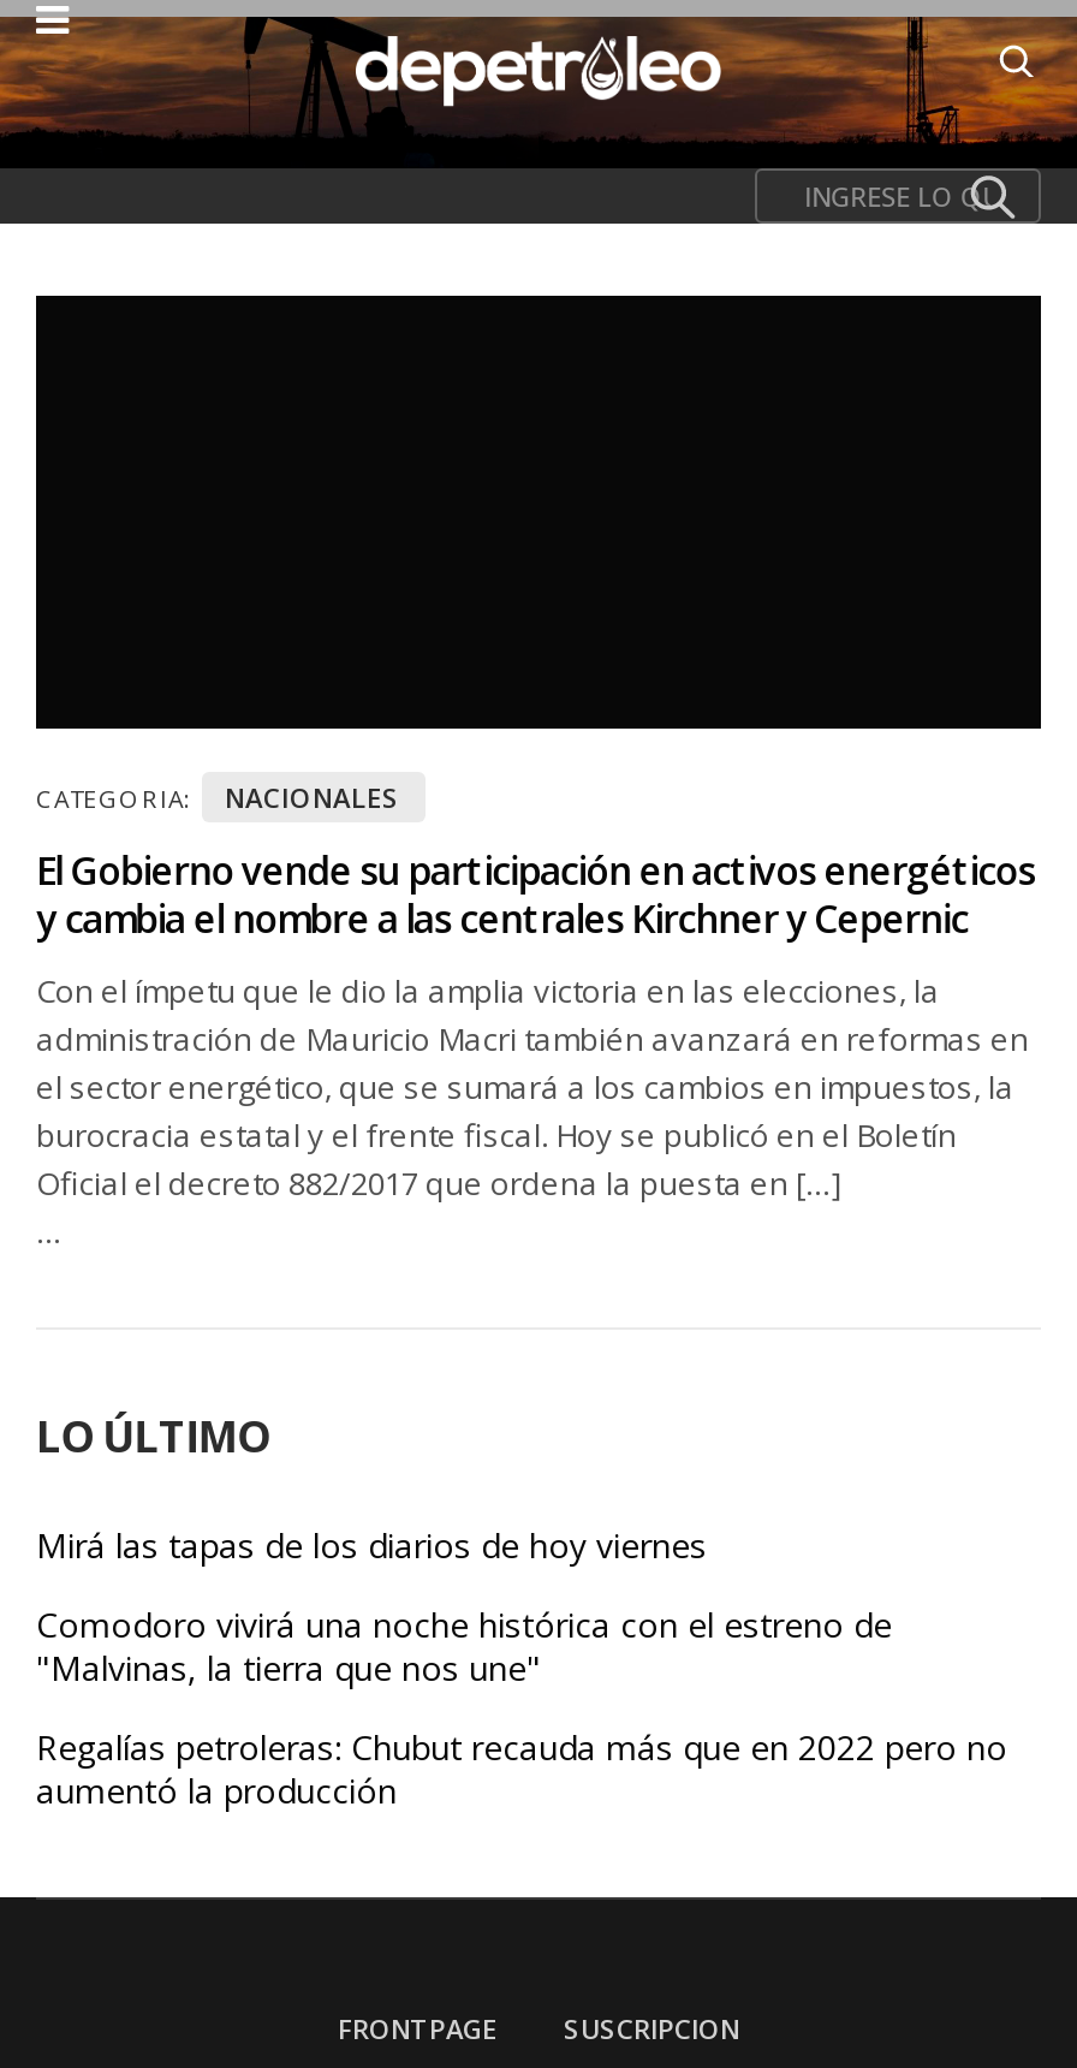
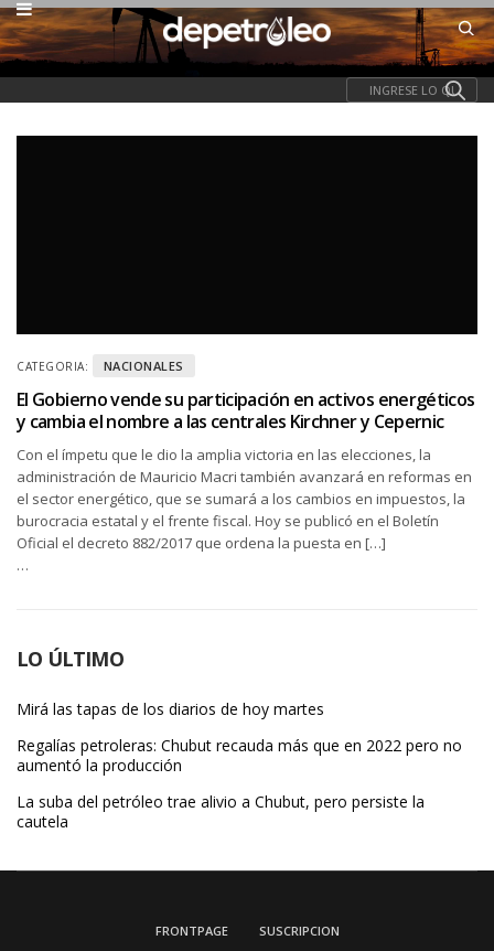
[36,1522,892,1690] Mirá las tapas de los diarios de hoy viernes | Comodoro vivirá una noche histórica con el estreno de | "Malvinas, la tierra que nos une" -> [17,698,324,719] Mirá las tapas de los diarios de hoy martes
moved [36,1724,1007,1813] -> [17,735,462,776]: Regalías petroleras: Chubut recauda más que en 2022 pero no | aumentó la producción
none -> [17,791,425,832] La suba del petróleo trae alivio a Chubut, pero persiste la | cautela

